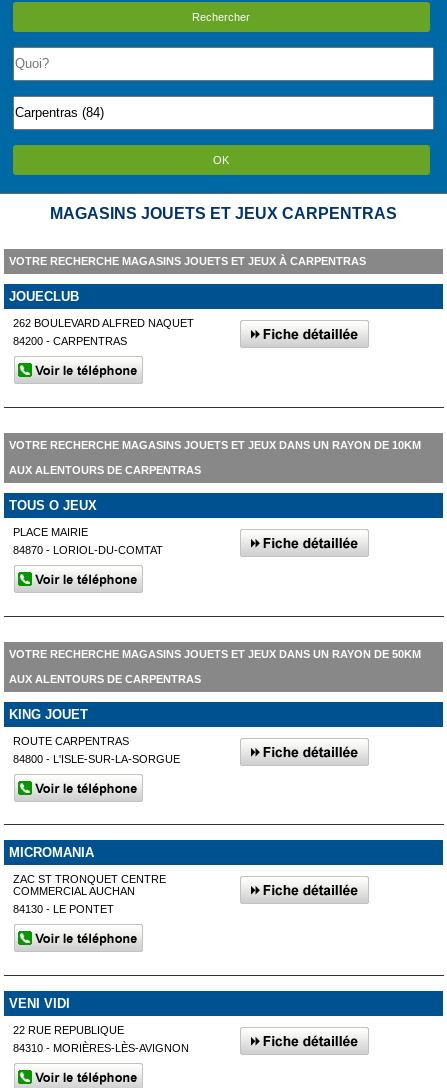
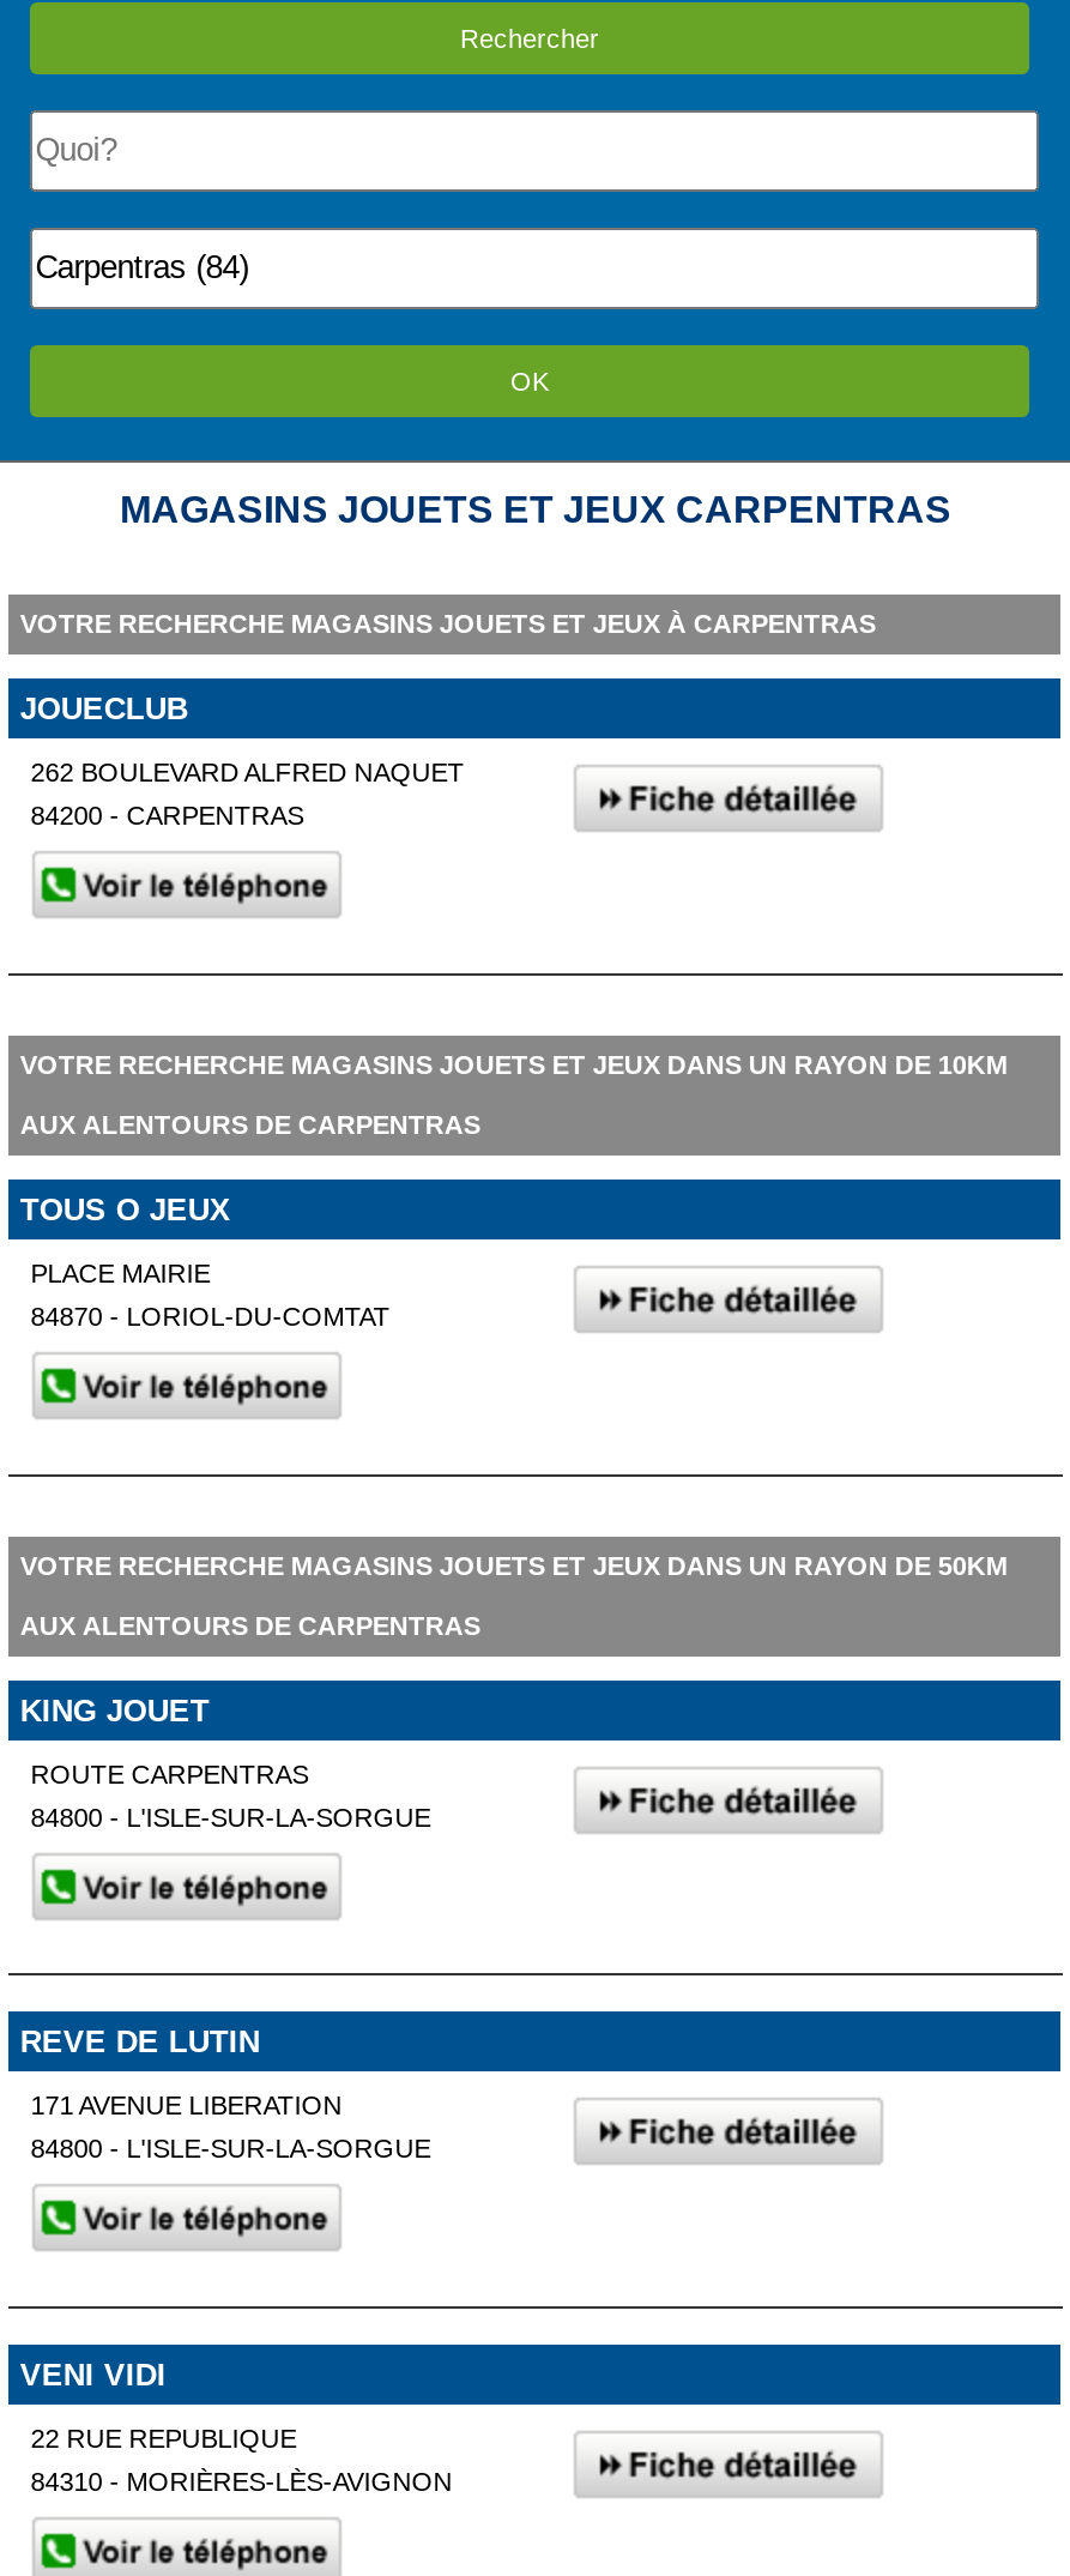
[9,845,94,860] MICROMANIA -> [20,2024,260,2060] REVE DE LUTIN
[13,873,166,897] ZAC ST TRONQUET CENTRE | COMMERCIAL AUCHAN -> [30,2091,342,2120] 171 AVENUE LIBERATION
[13,903,114,915] 84130 - LE PONTET -> [30,2134,431,2163] 84800 - L'ISLE-SUR-LA-SORGUE

